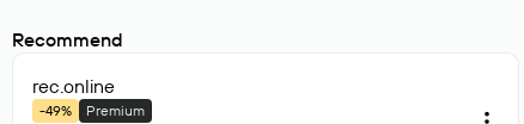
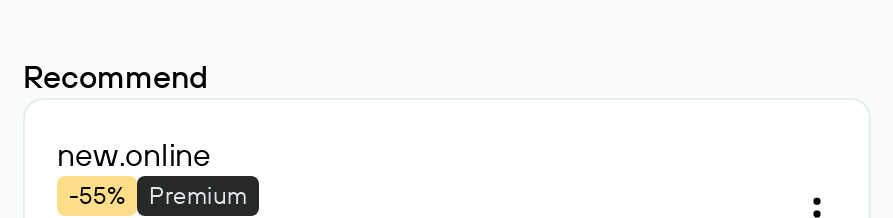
[32,74,115,119] rec.online | -49% -> [57,134,211,210] new.online | -55%

